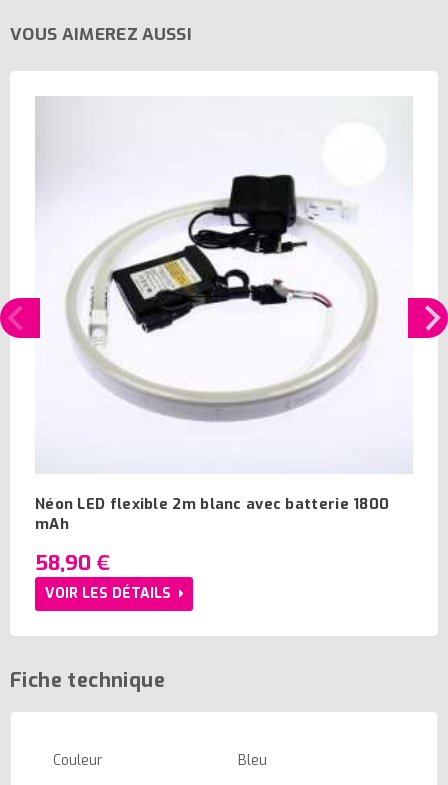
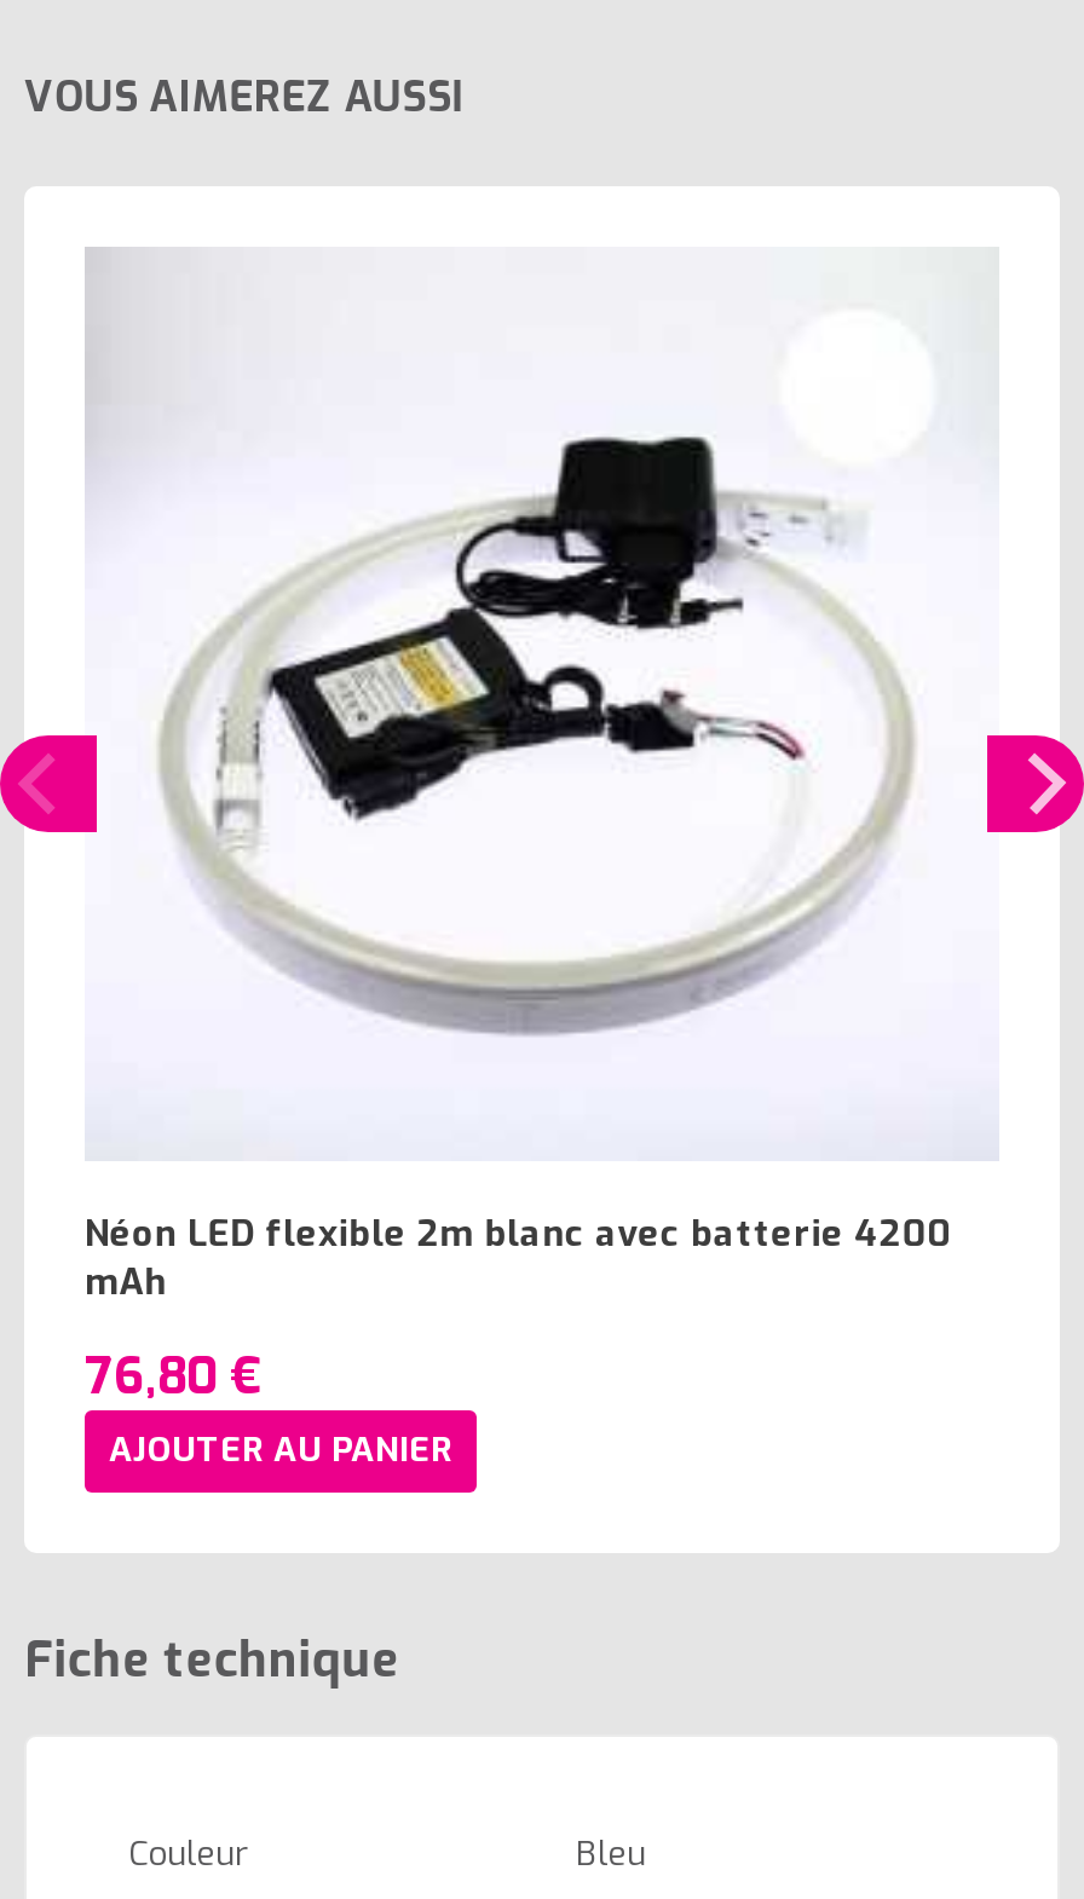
[35,494,389,514] Néon LED flexible 2m blanc avec batterie 1800 -> [85,1209,952,1257] Néon LED flexible 2m blanc avec batterie 4200
[35,549,179,603] 58,90 € | VOIR LES DÉTAILS -> [85,1342,452,1473] 76,80 € | AJOUTER AU PANIER

